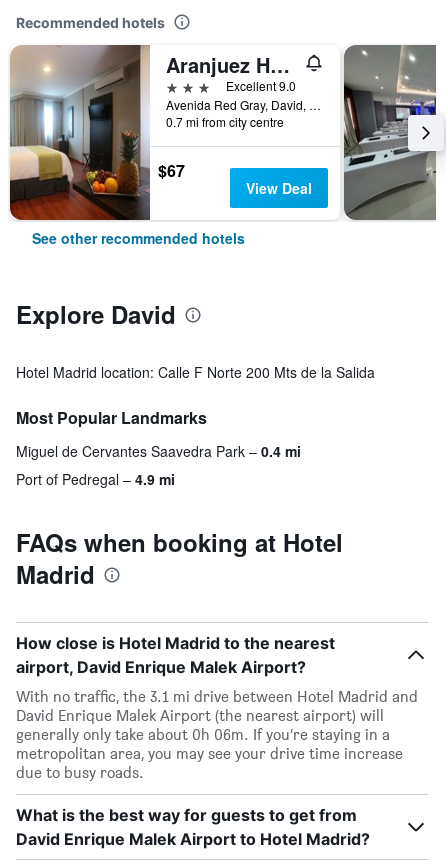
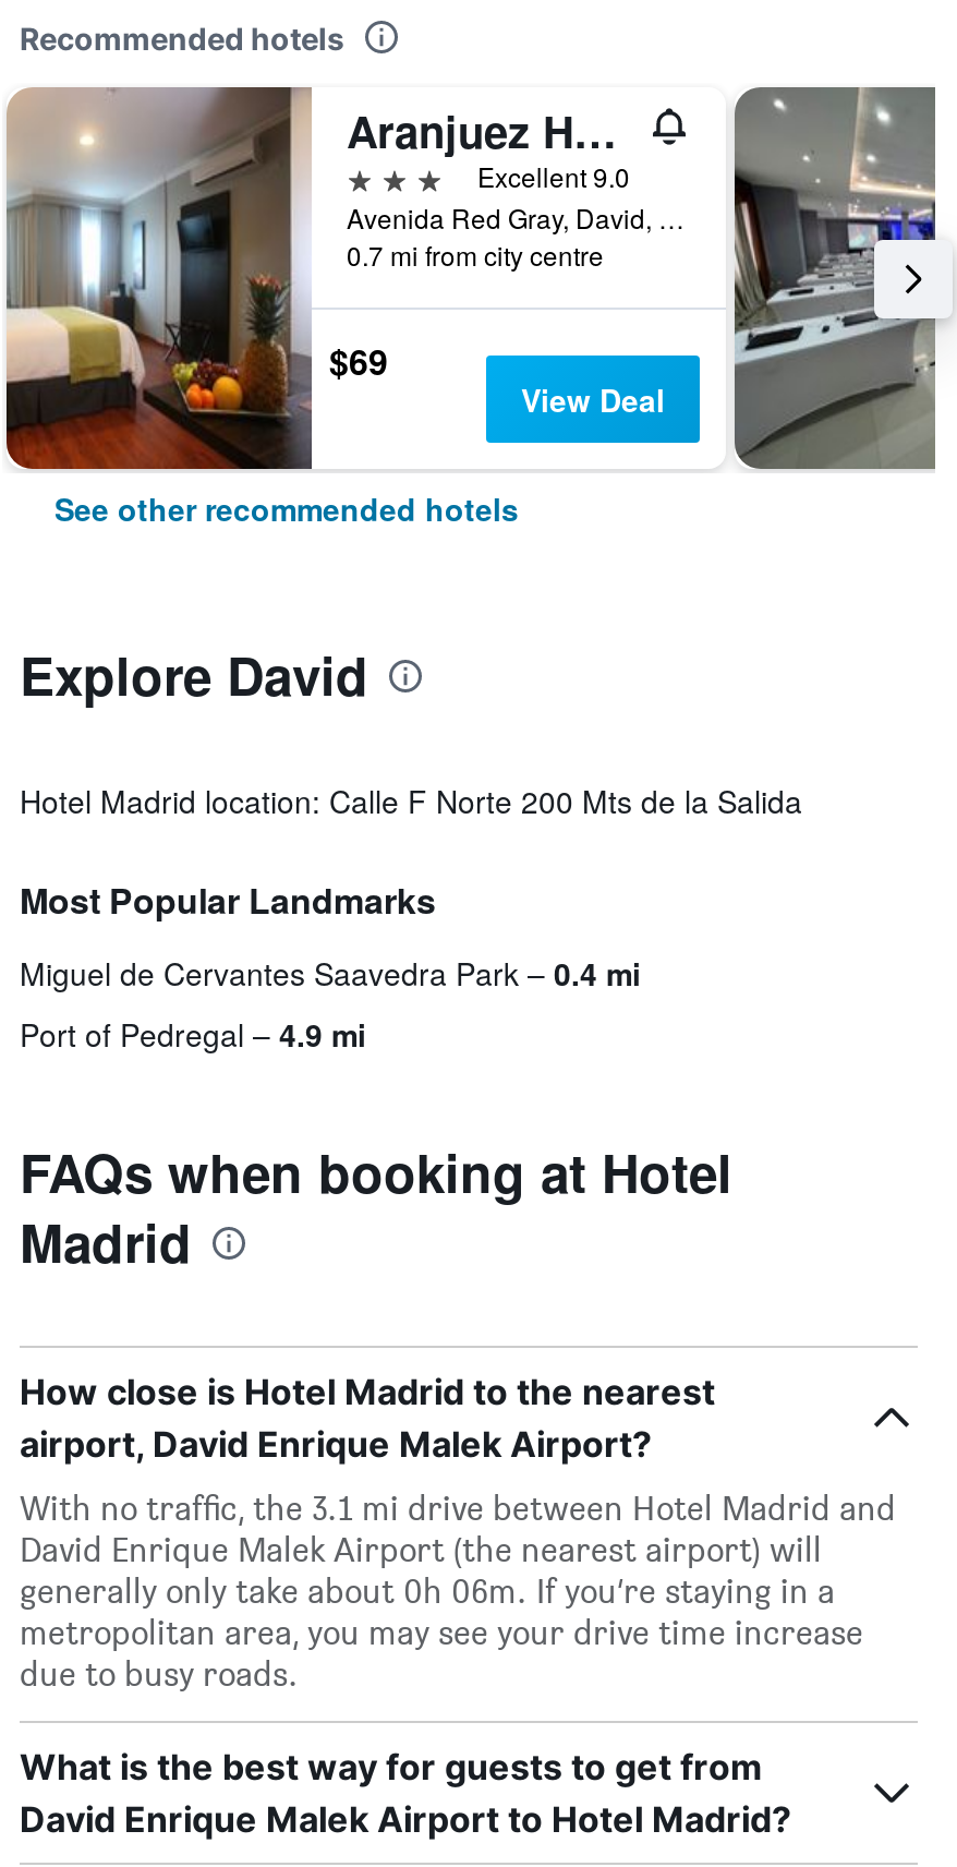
[158,159,185,182] $67 -> [329,337,388,387] $69

